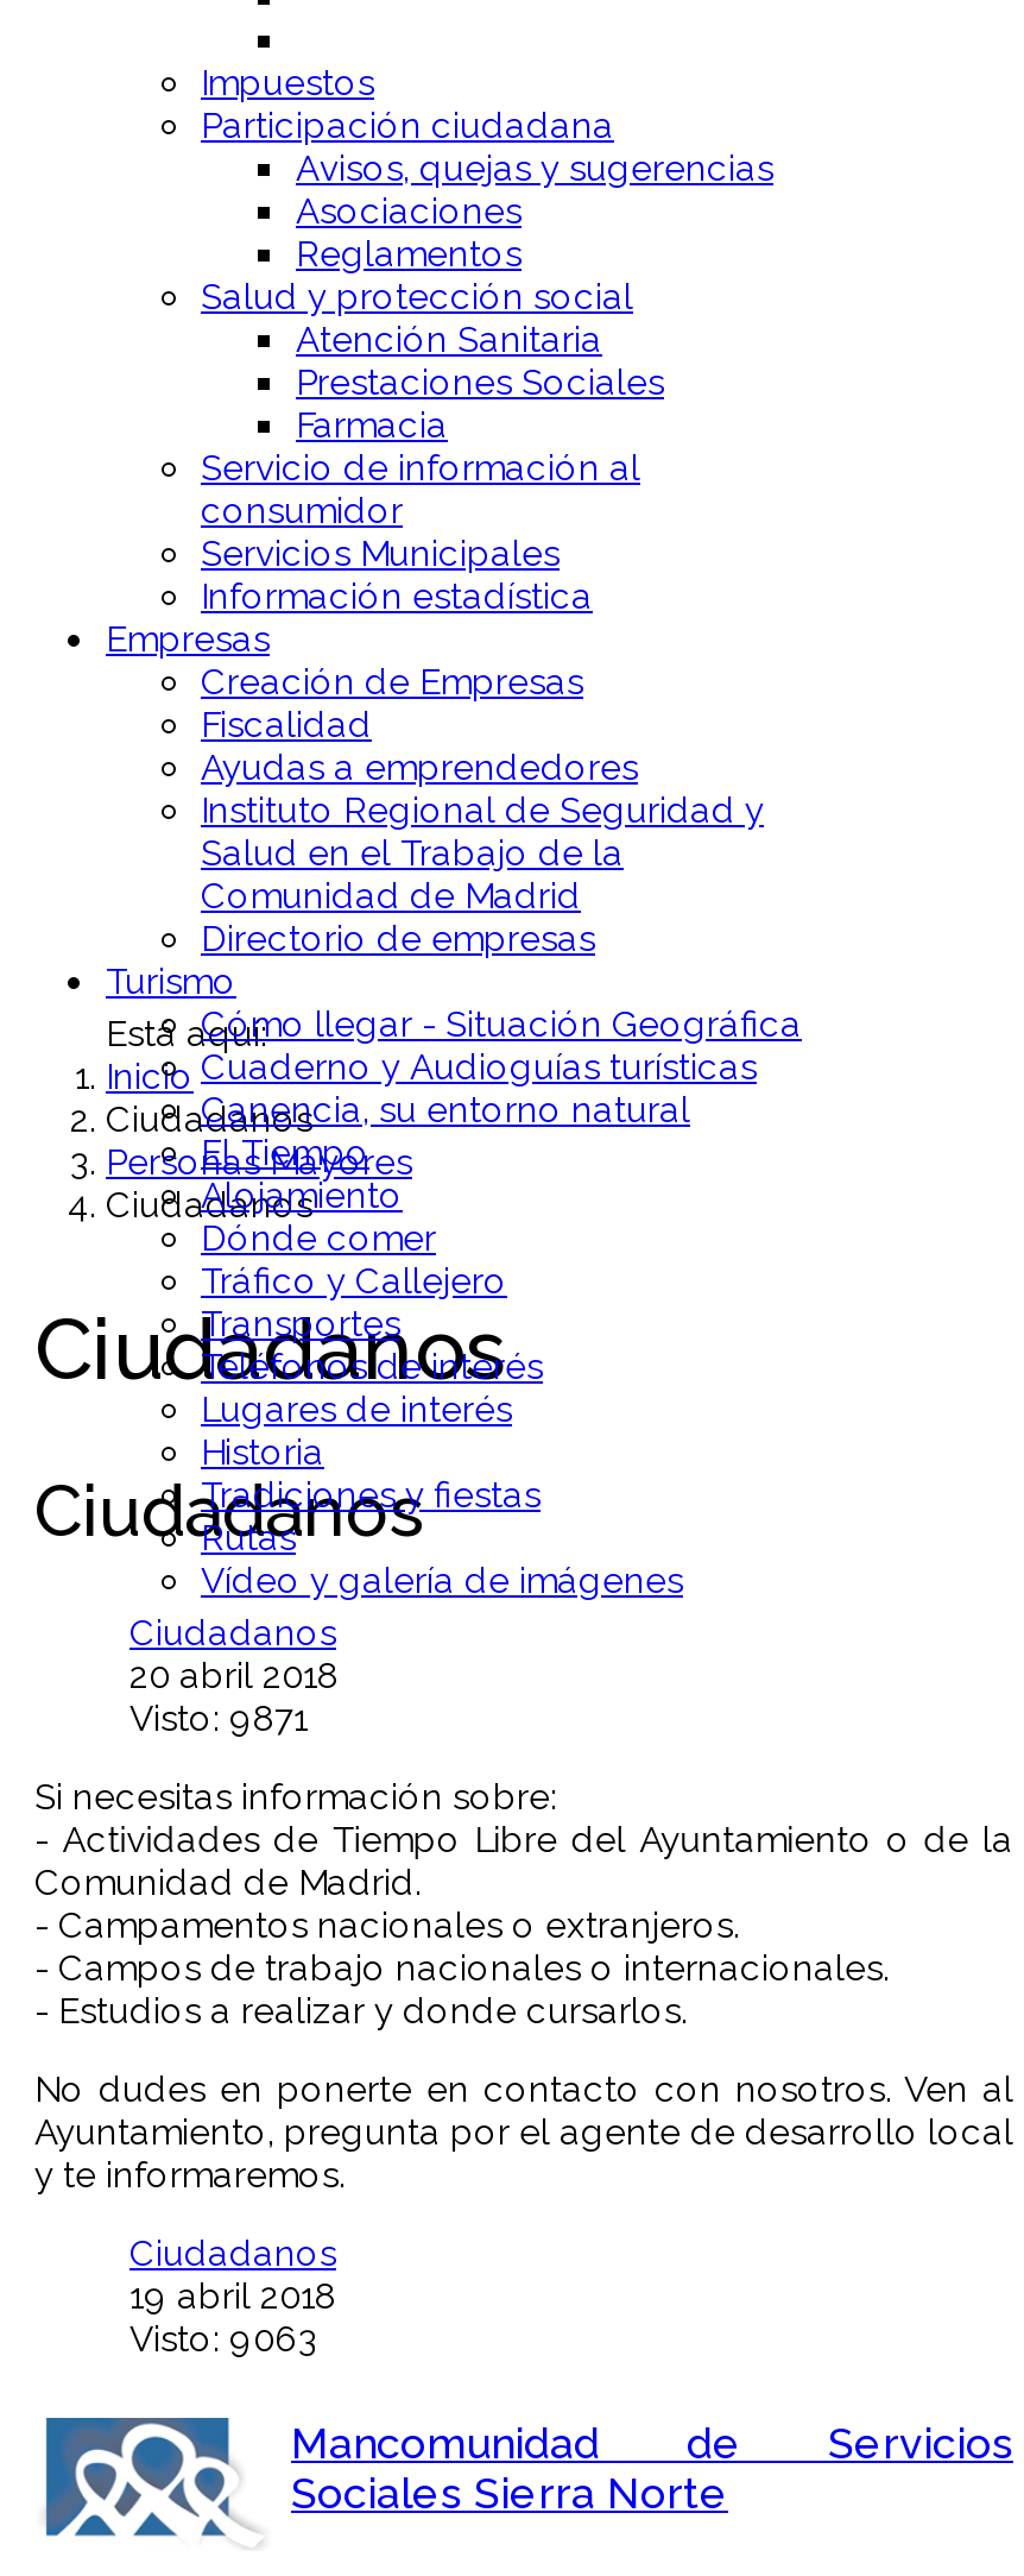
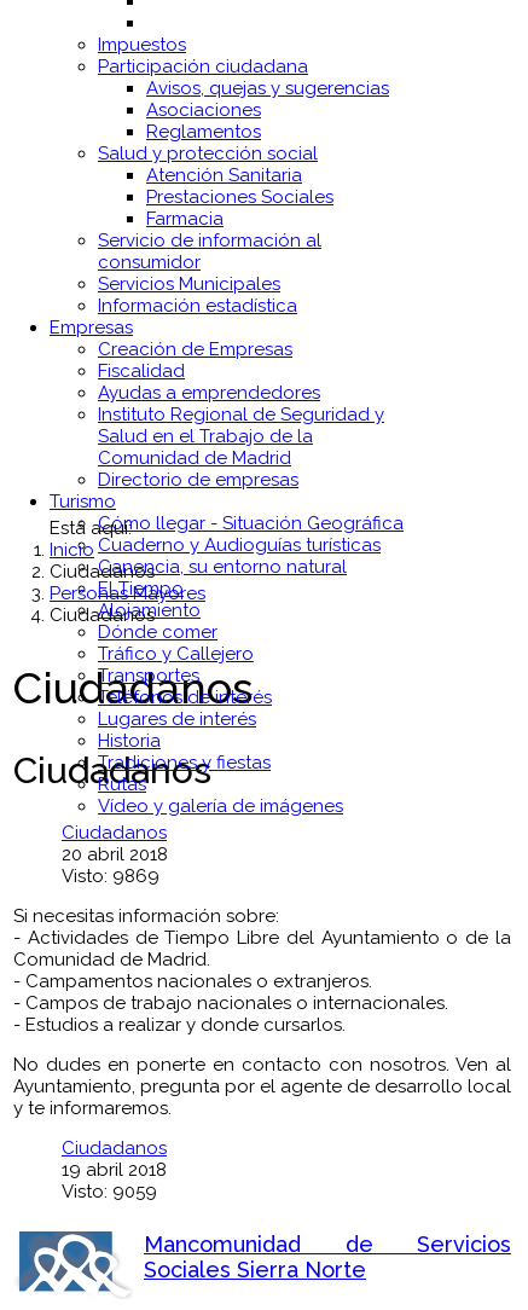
[129,1697,308,1740] Visto: 9871 -> [62,865,159,887] Visto: 9869
[129,2318,317,2360] Visto: 9063 -> [62,1180,157,1202] Visto: 9059

